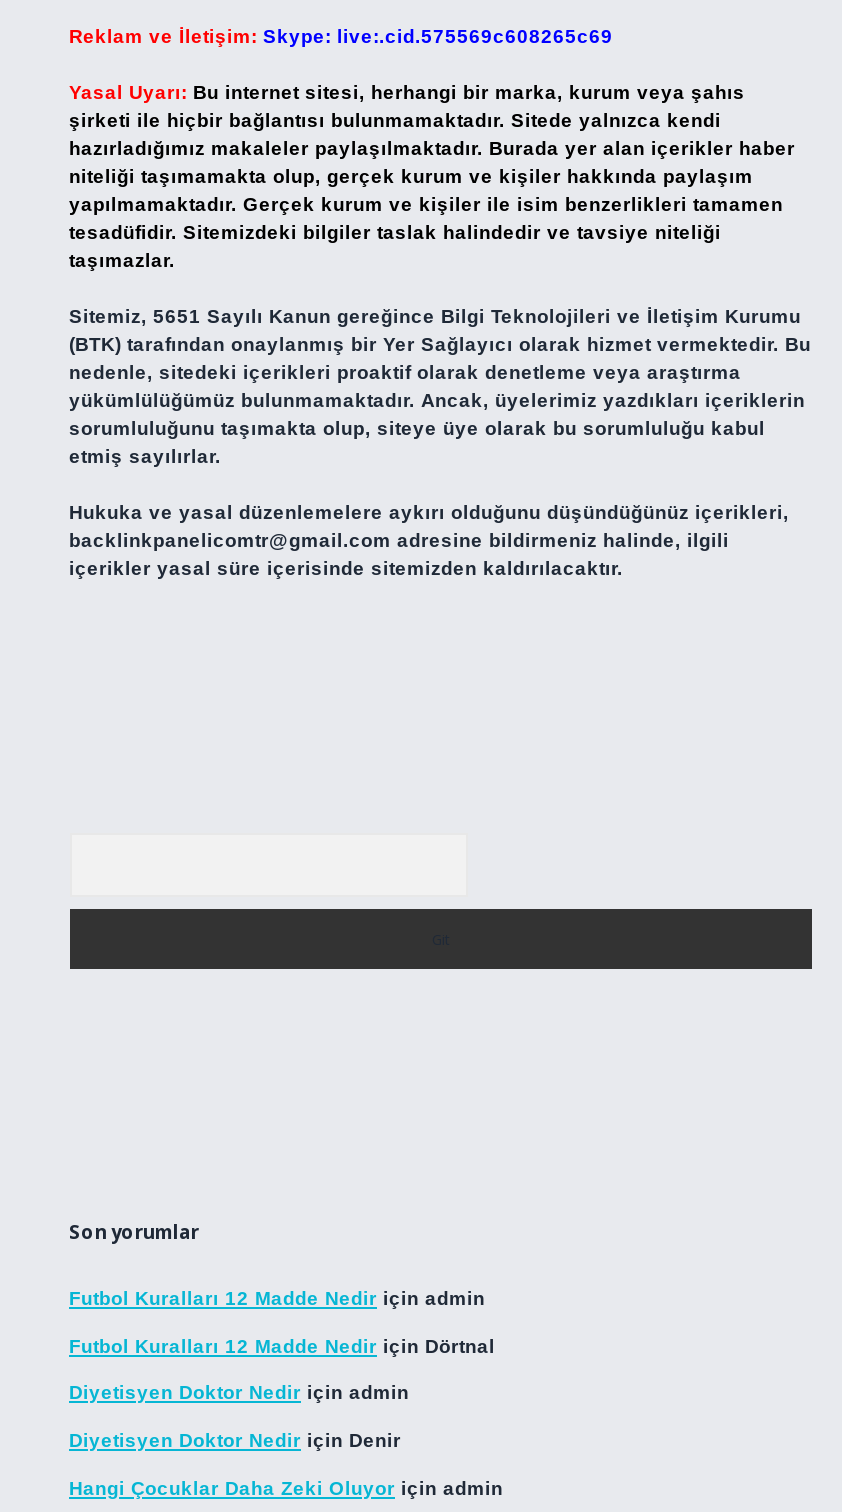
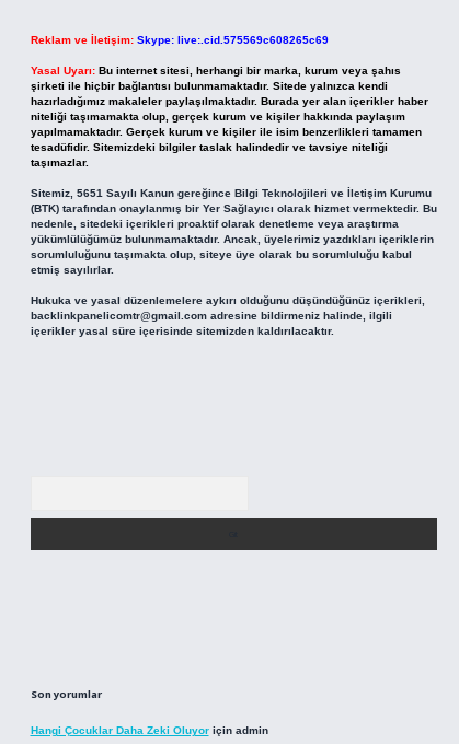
[69,1287,495,1451] Futbol Kuralları 12 Madde Nedir için admin | Futbol Kuralları 12 Madde Nedir için Dörtnal | Diyetisyen Doktor Nedir için admin | Diyetisyen Doktor Nedir için Denir -> none

